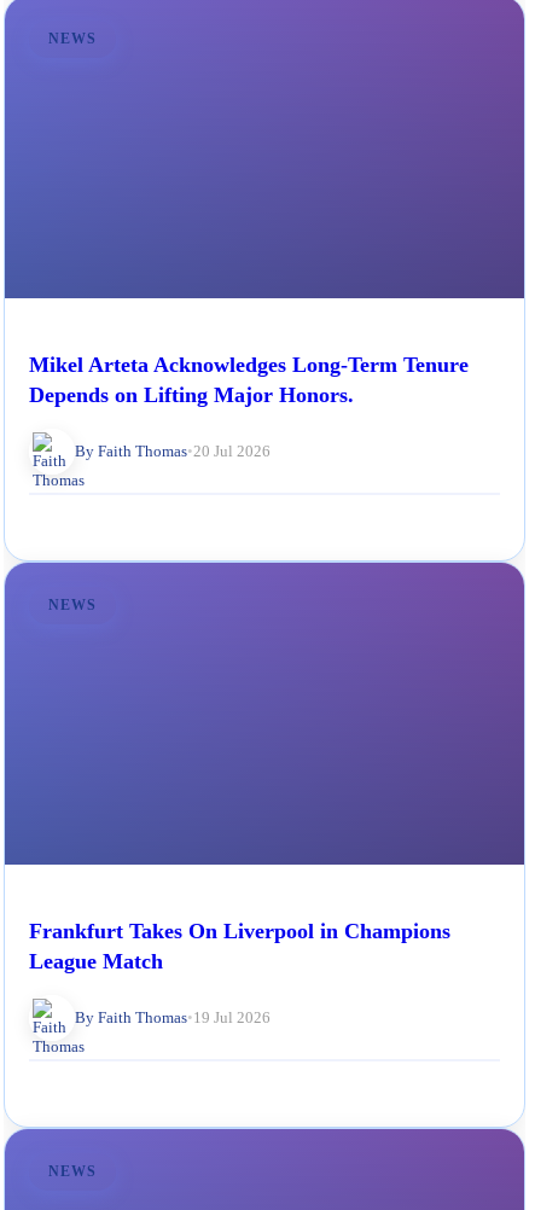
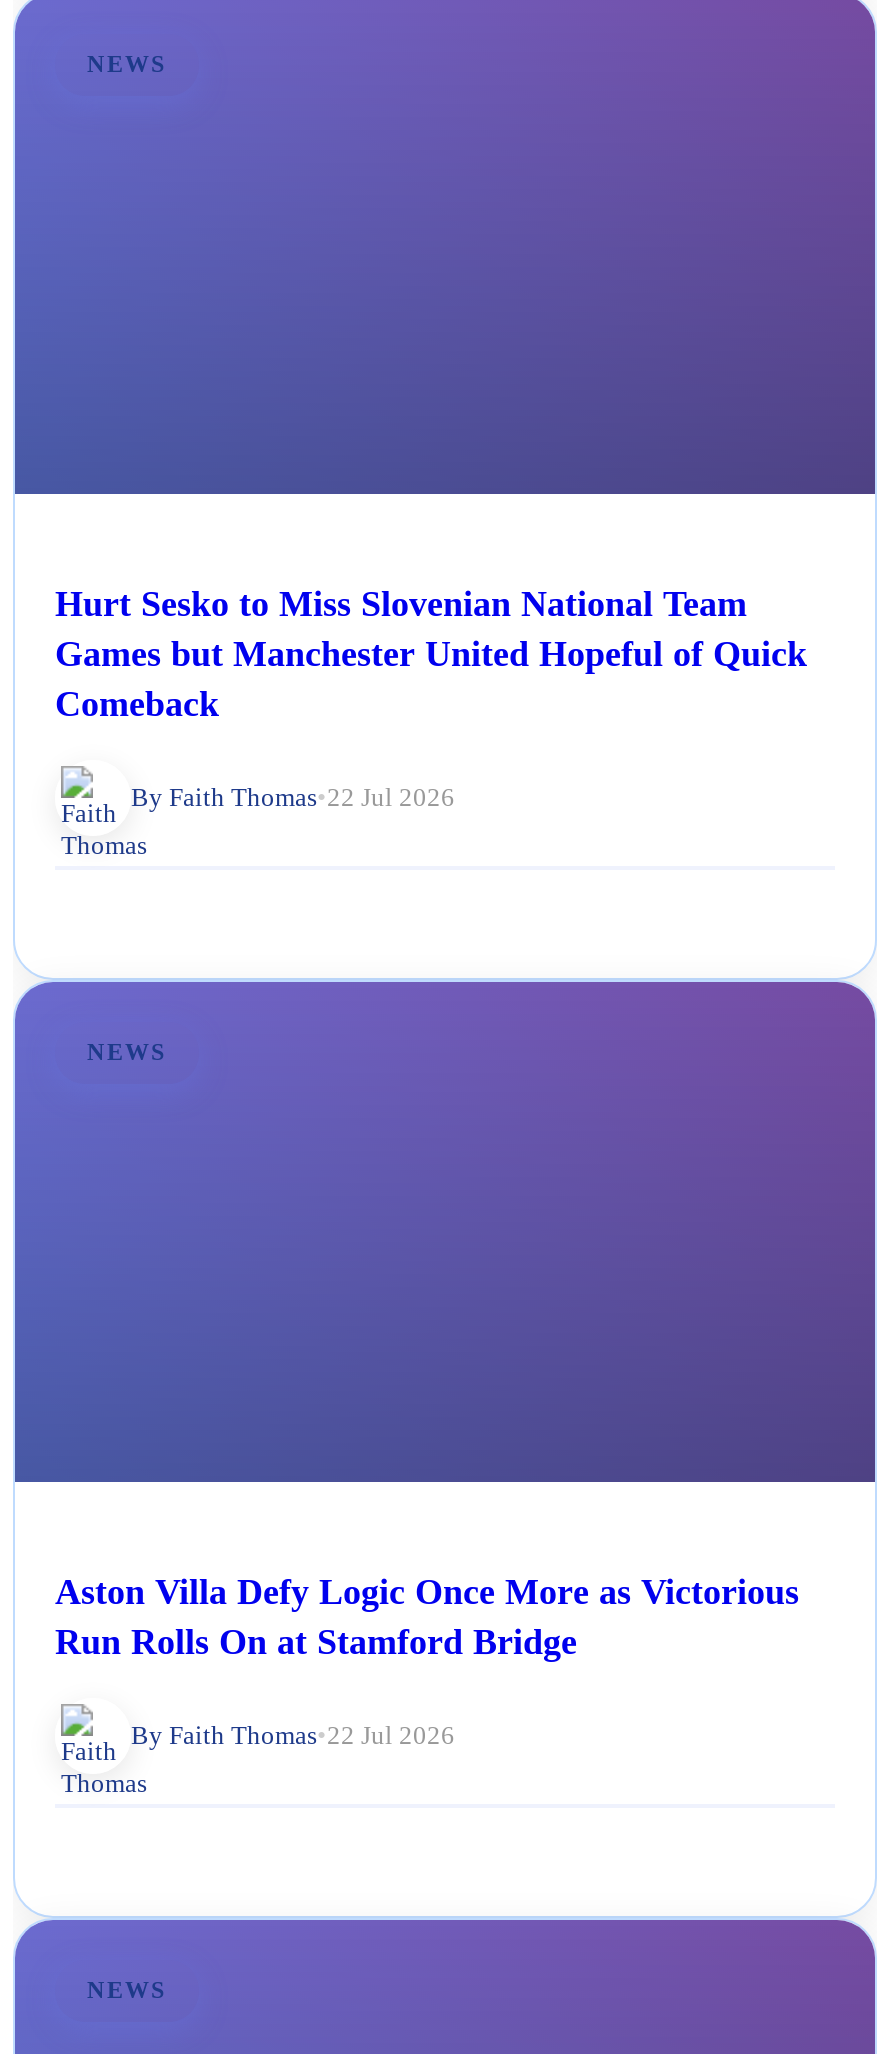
[29,352,469,406] Mikel Arteta Acknowledges Long-Term Tenure | Depends on Lifting Major Honors. -> [55,583,807,723] Hurt Sesko to Miss Slovenian National Team | Games but Manchester United Hopeful of Quick | Comeback
[75,441,271,459] By Faith Thomas • 20 Jul 2026 -> [131,781,455,811] By Faith Thomas • 22 Jul 2026
[29,918,450,973] Frankfurt Takes On Liverpool in Champions | League Match -> [55,1571,799,1661] Aston Villa Defy Logic Once More as Victorious | Run Rolls On at Stamford Bridge
[75,1008,271,1026] By Faith Thomas • 19 Jul 2026 -> [131,1719,455,1749] By Faith Thomas • 22 Jul 2026

